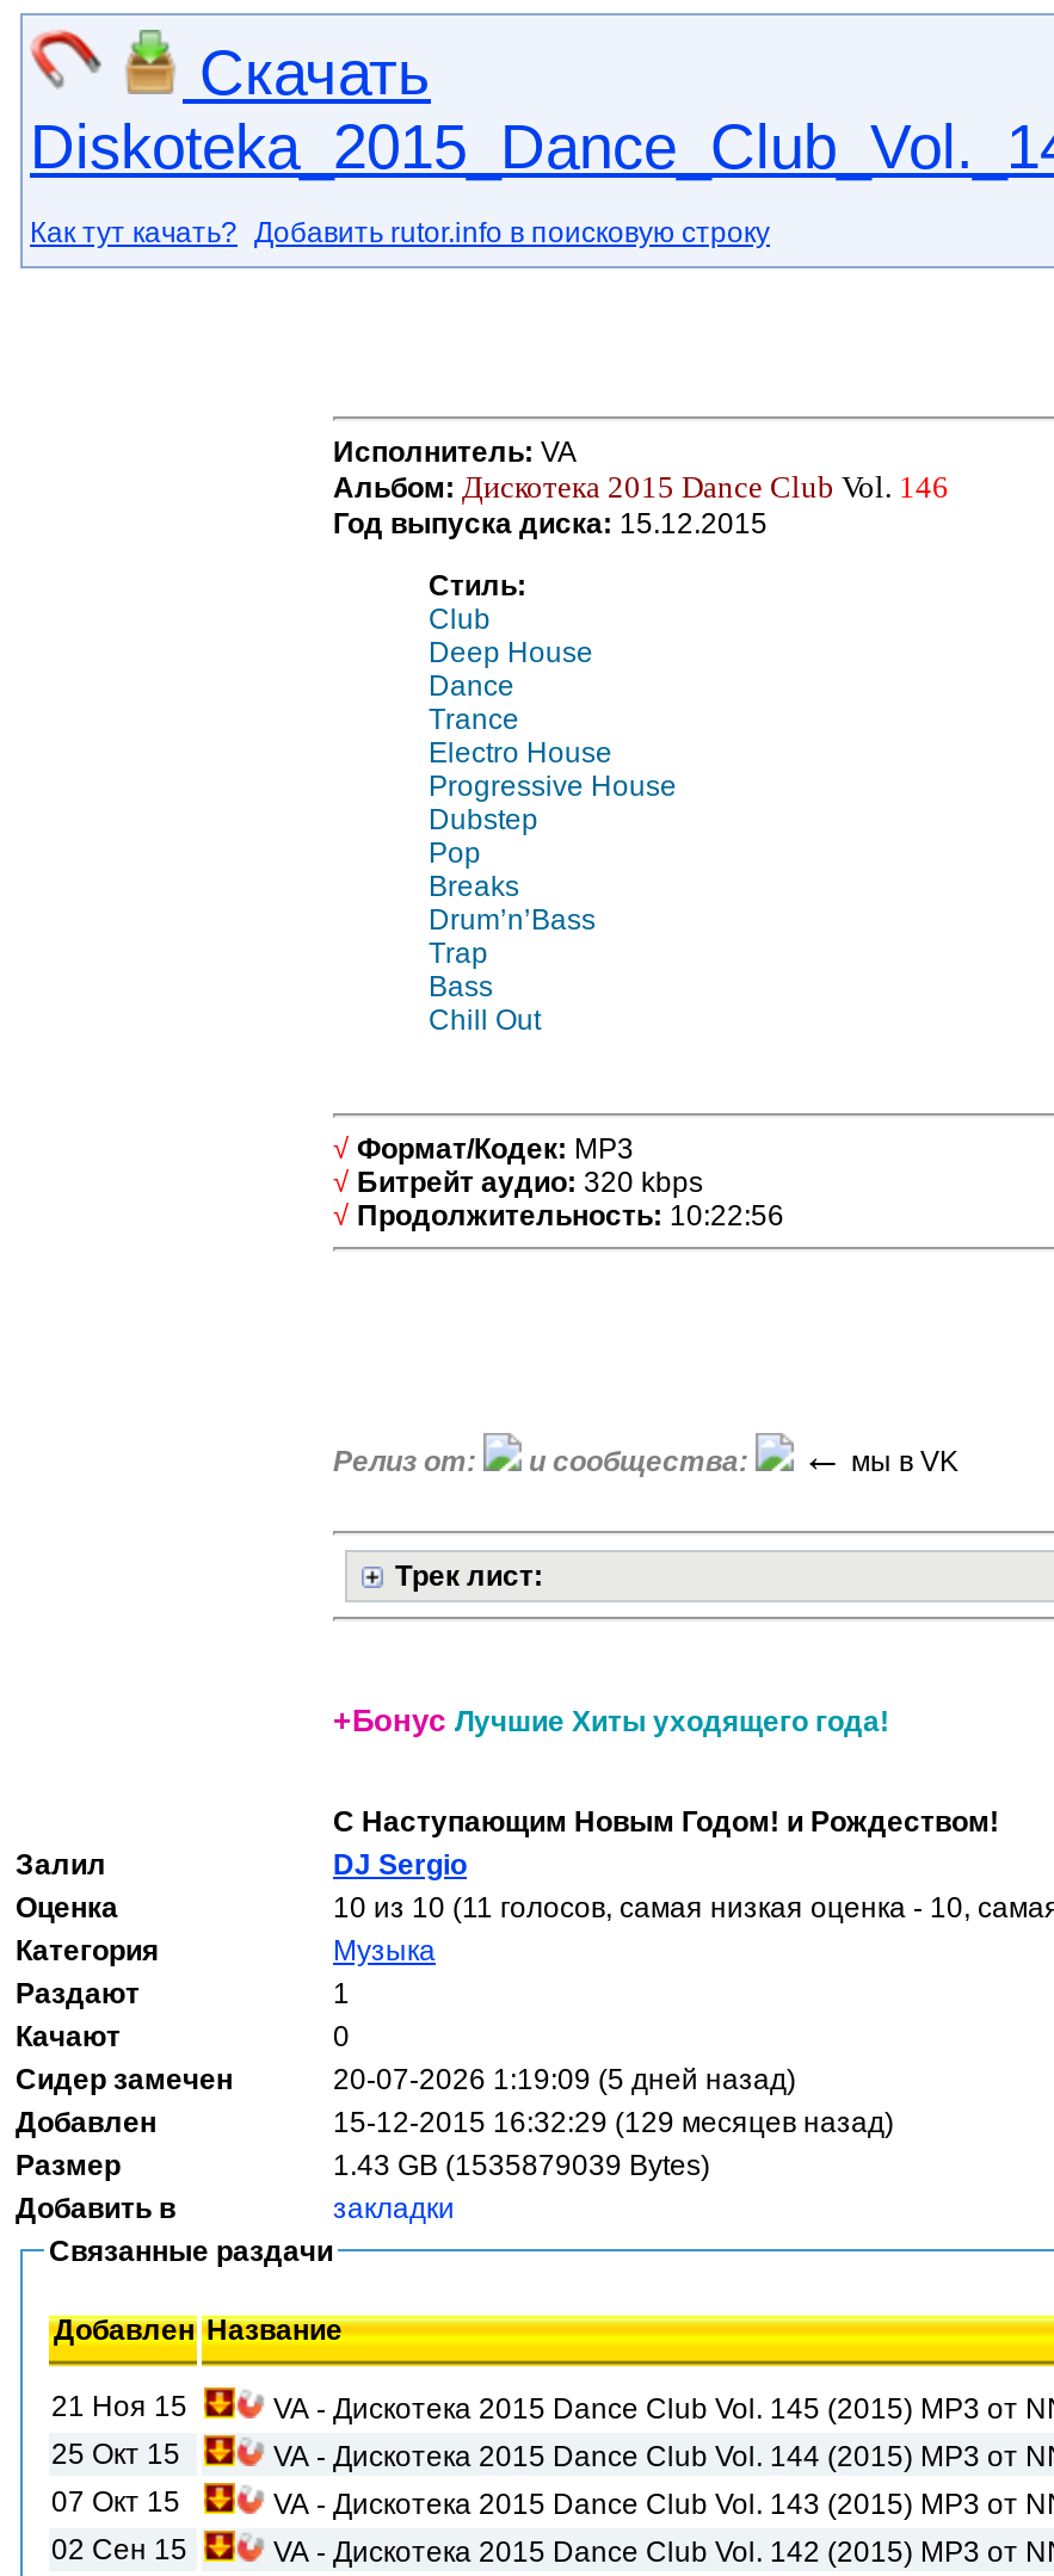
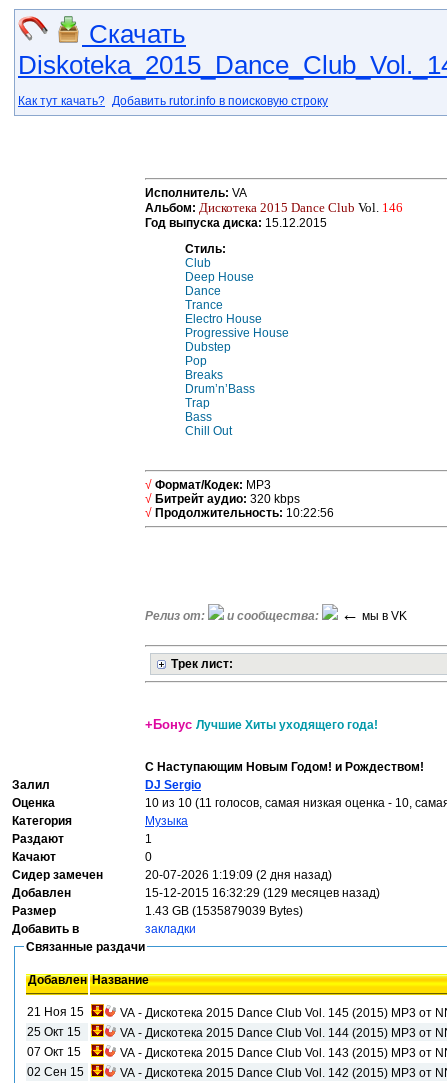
[333,2062,796,2096] 20-07-2026 1:19:09 (5 дней назад) -> [145,868,332,882] 20-07-2026 1:19:09 (2 дня назад)

